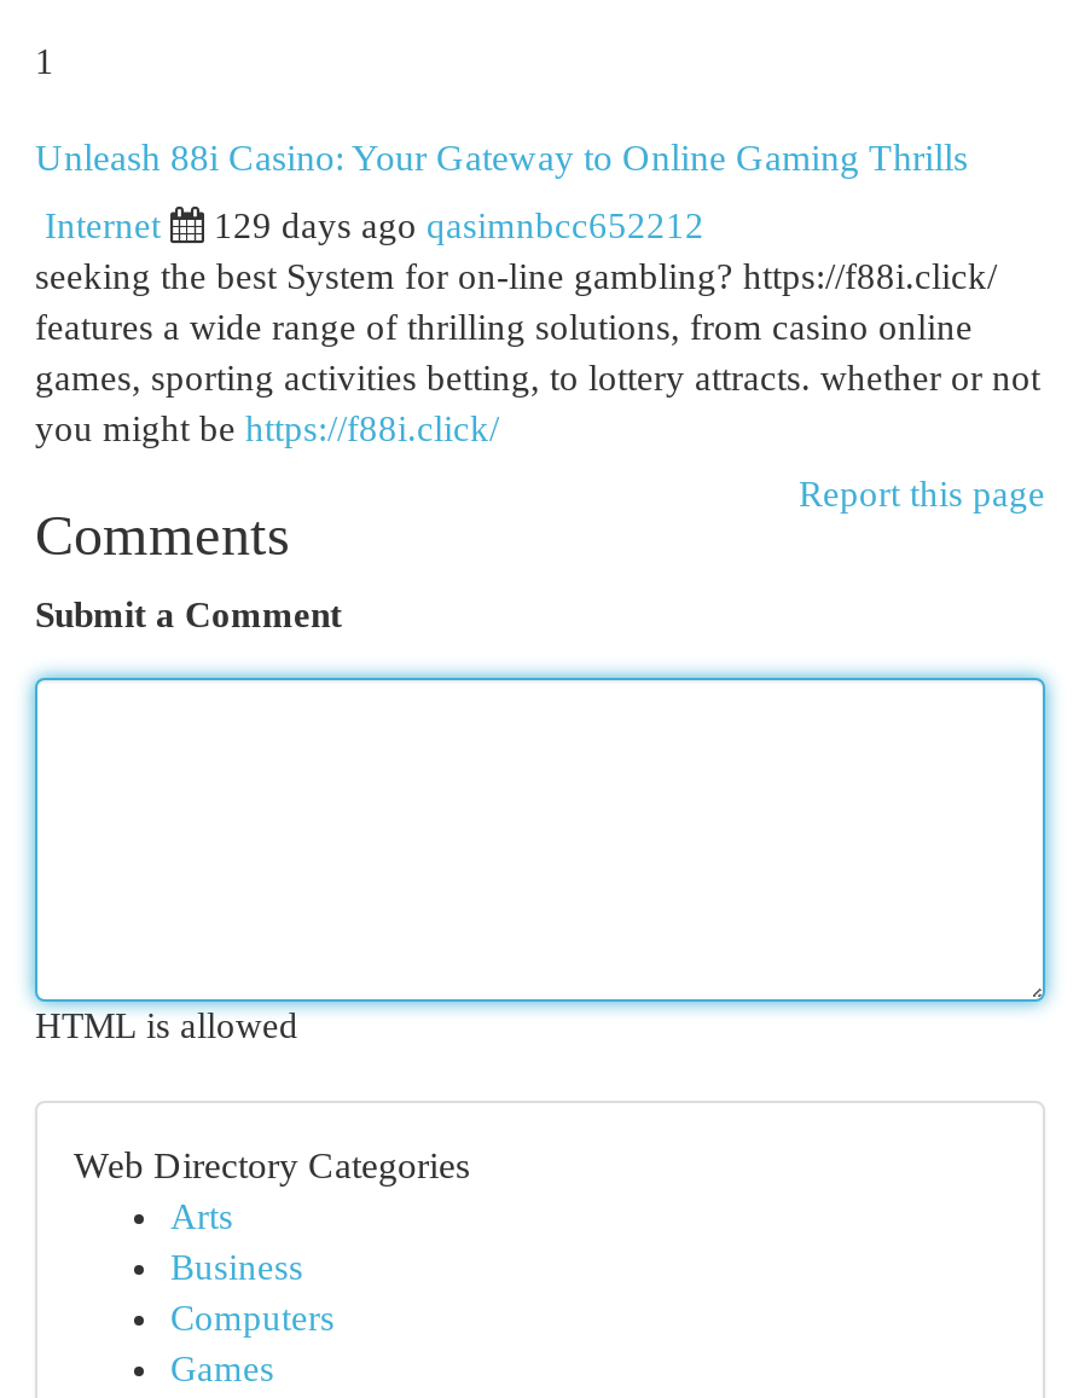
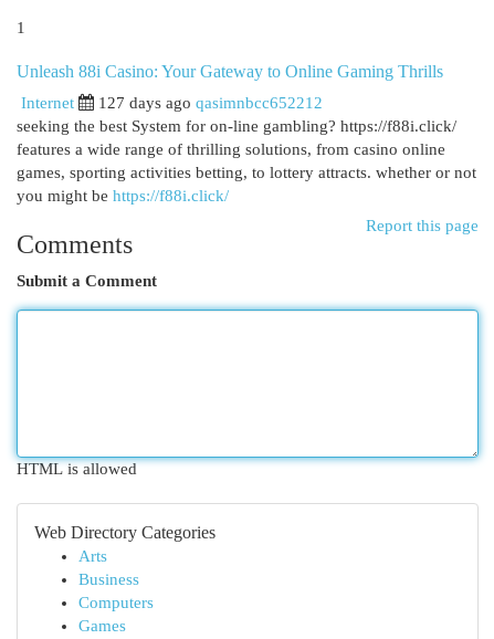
[214,207,704,245] 129 days ago qasimnbcc652212 -> [98,94,323,112] 127 days ago qasimnbcc652212

